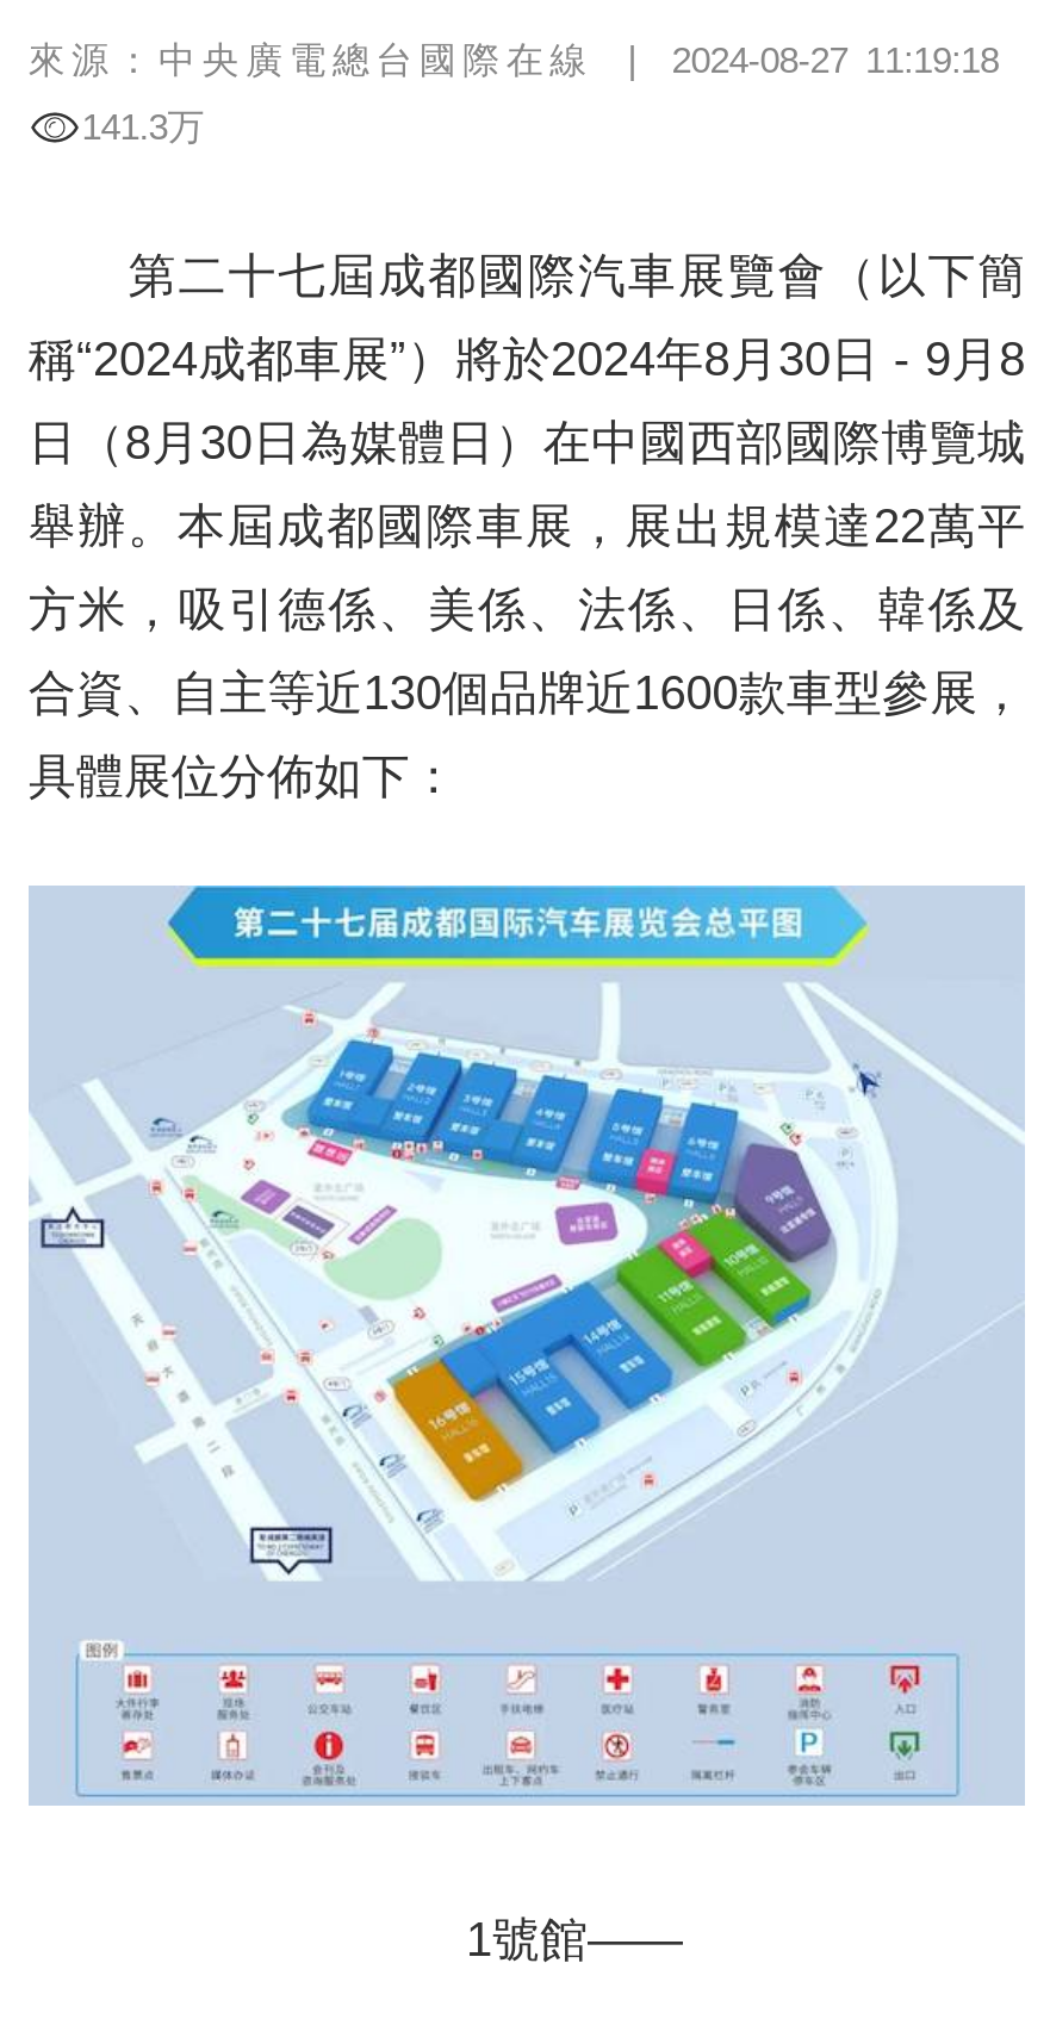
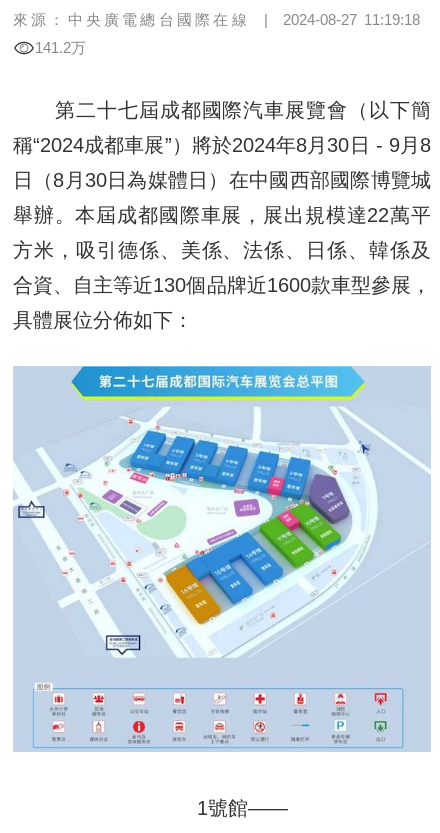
[82,105,203,146] 141.3万 -> [35,39,86,56] 141.2万

